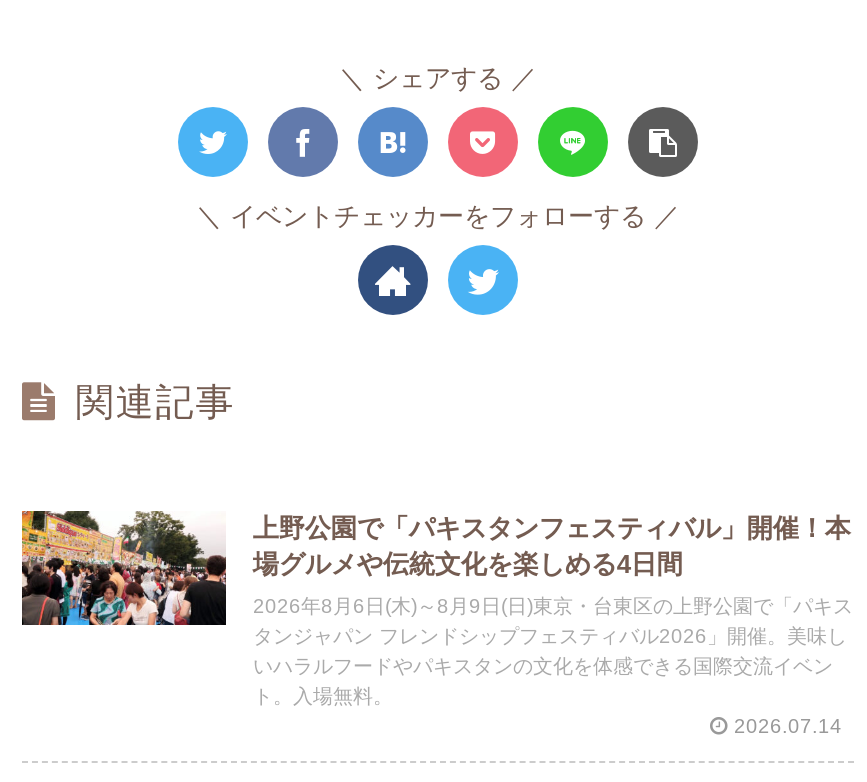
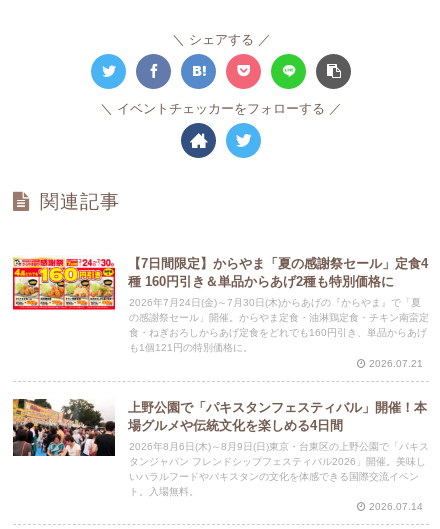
none -> [12,256,428,368] [image] | 【7日間限定】からやま「夏の感謝祭セール」定食4 | 種 160円引き＆単品からあげ2種も特別価格に | 2026年7月24日(金)～7月30日(木)からあげの『からやま』で「夏 | の感謝祭セール」開催。からやま定食・油淋鶏定食・チキン南蛮定 | 食・ねぎおろしからあげ定食をどれでも160円引き、単品からあげ | も1個121円の特別価格に。 | 2026.07.21

